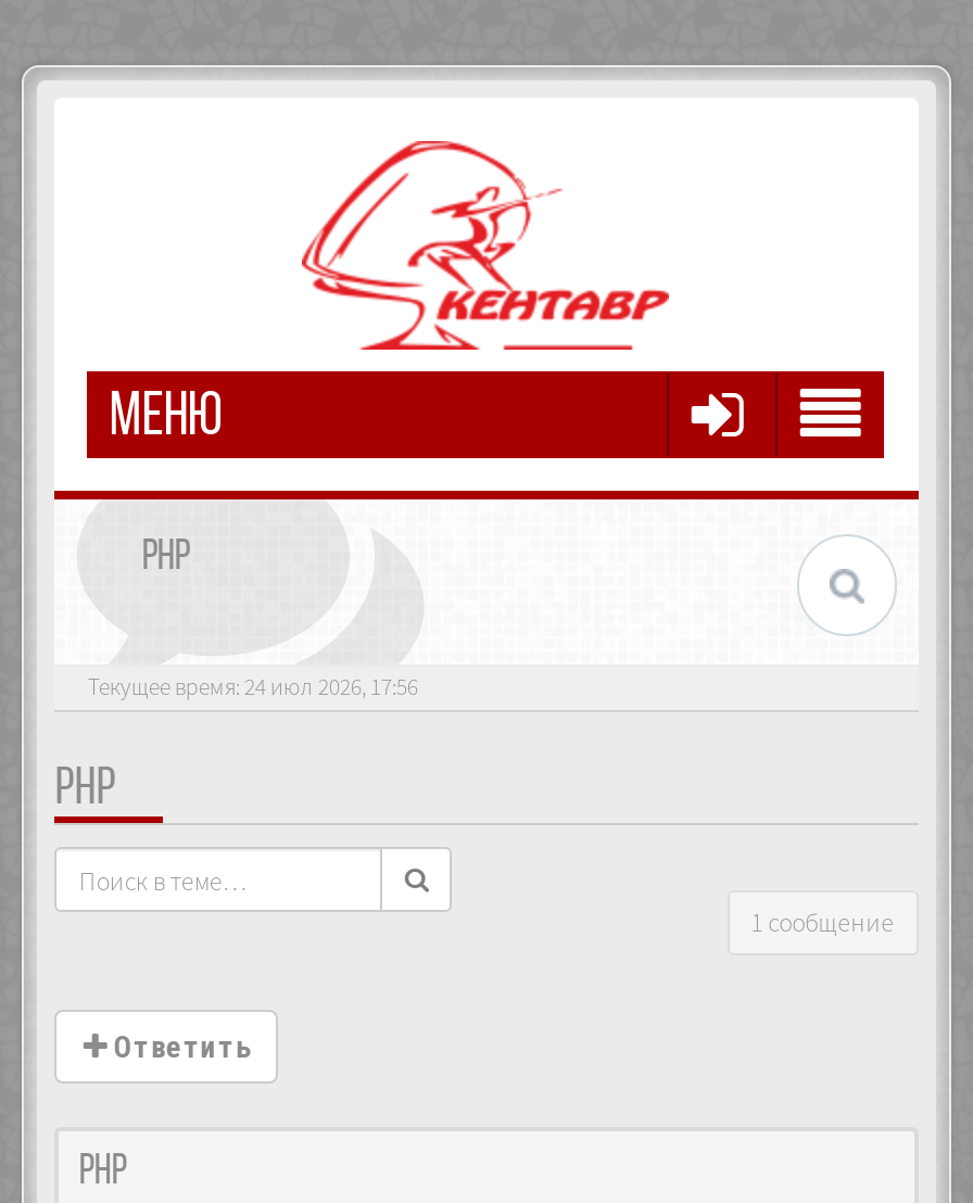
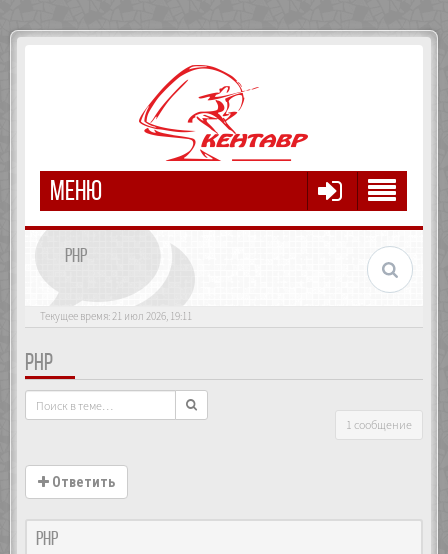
[88,671,418,701] Текущее время: 24 июл 2026, 17:56 -> [40,309,192,323] Текущее время: 21 июл 2026, 19:11

